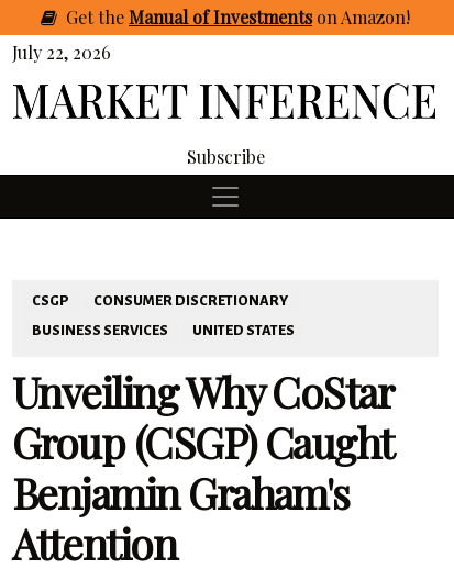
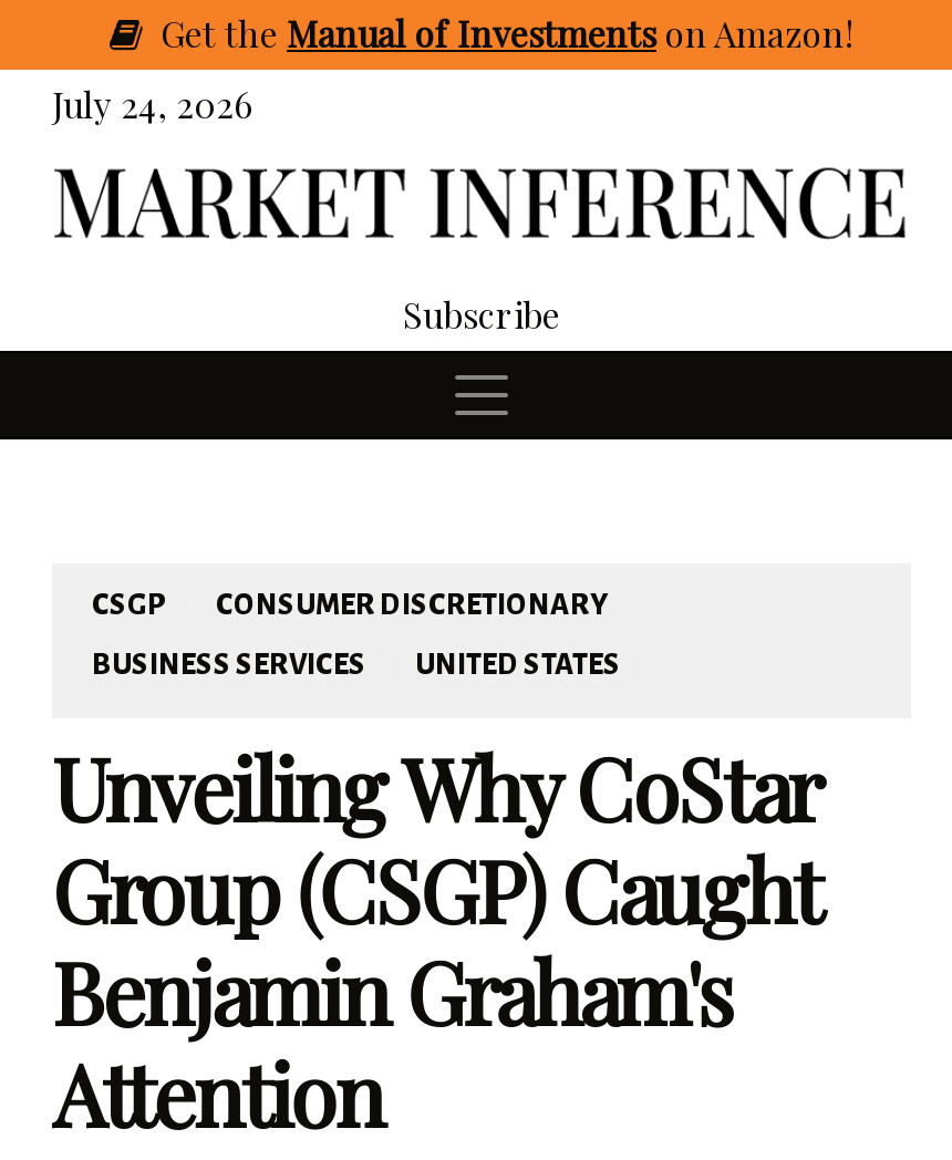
[12,41,111,64] July 22, 2026 -> [52,81,253,127] July 24, 2026

